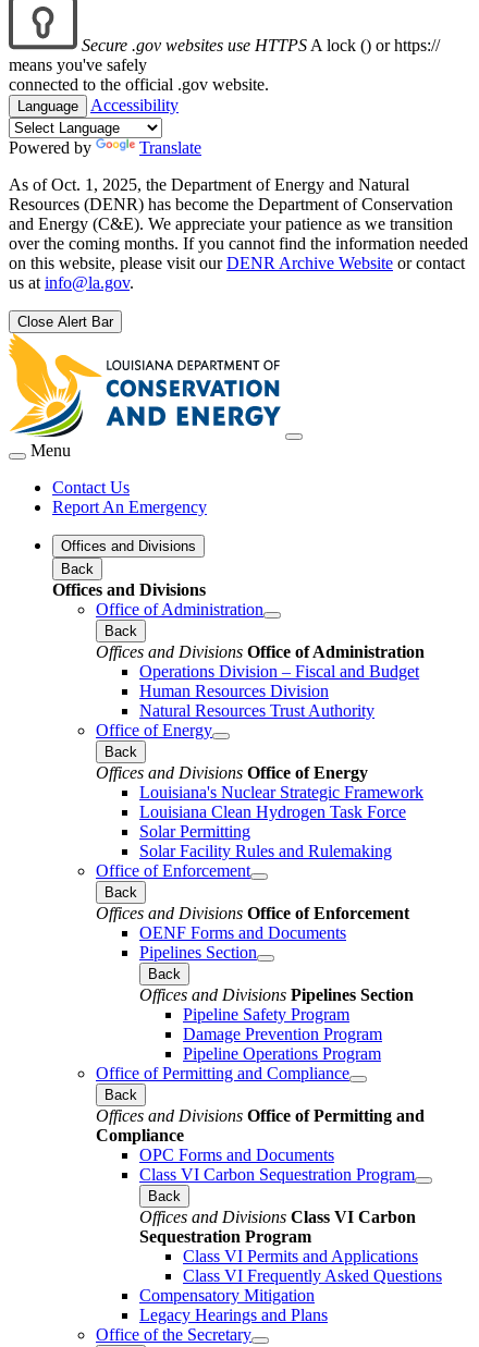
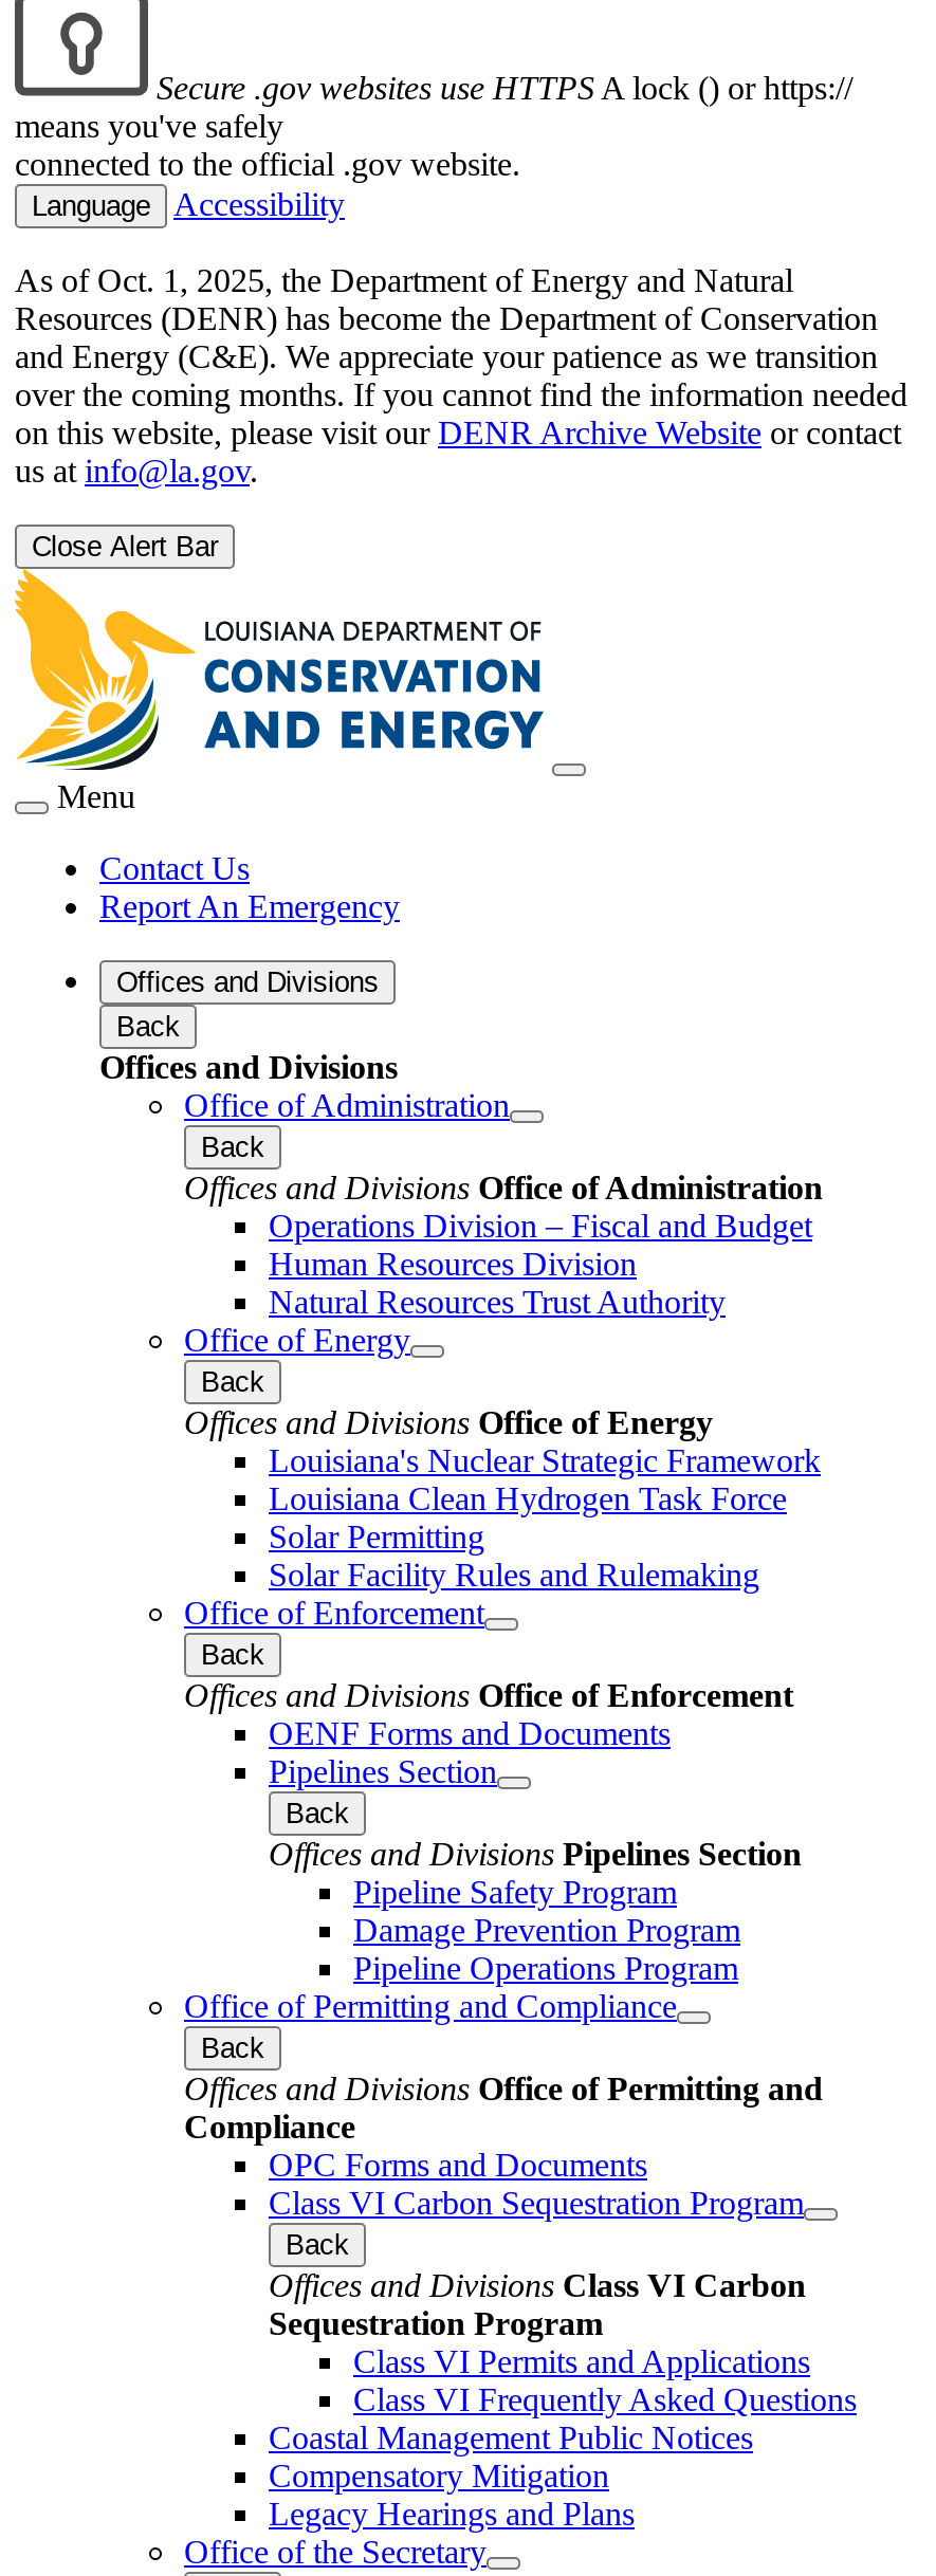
[9,138,201,157] Powered by | Translate -> none
moved [9,175,468,1284] -> [15,262,907,2417]: [image] | As of Oct. 1, 2025, the Department of Energy and Natural | Resources (DENR) has become the Department of Conservation | ... | Class VI Permits and Applications | Class VI Frequently Asked Questions
none -> [269,2419,753,2455] Coastal Management Public Notices

